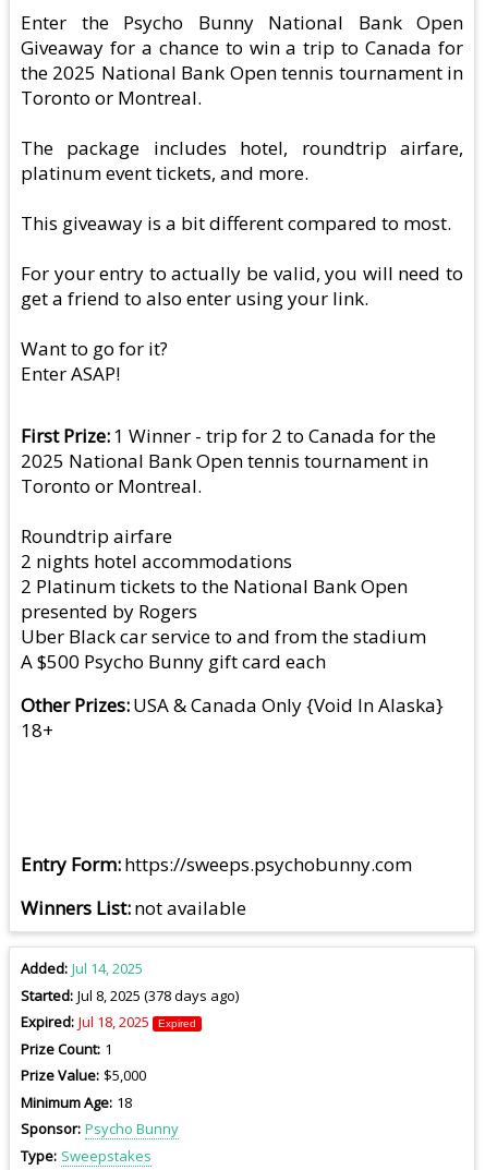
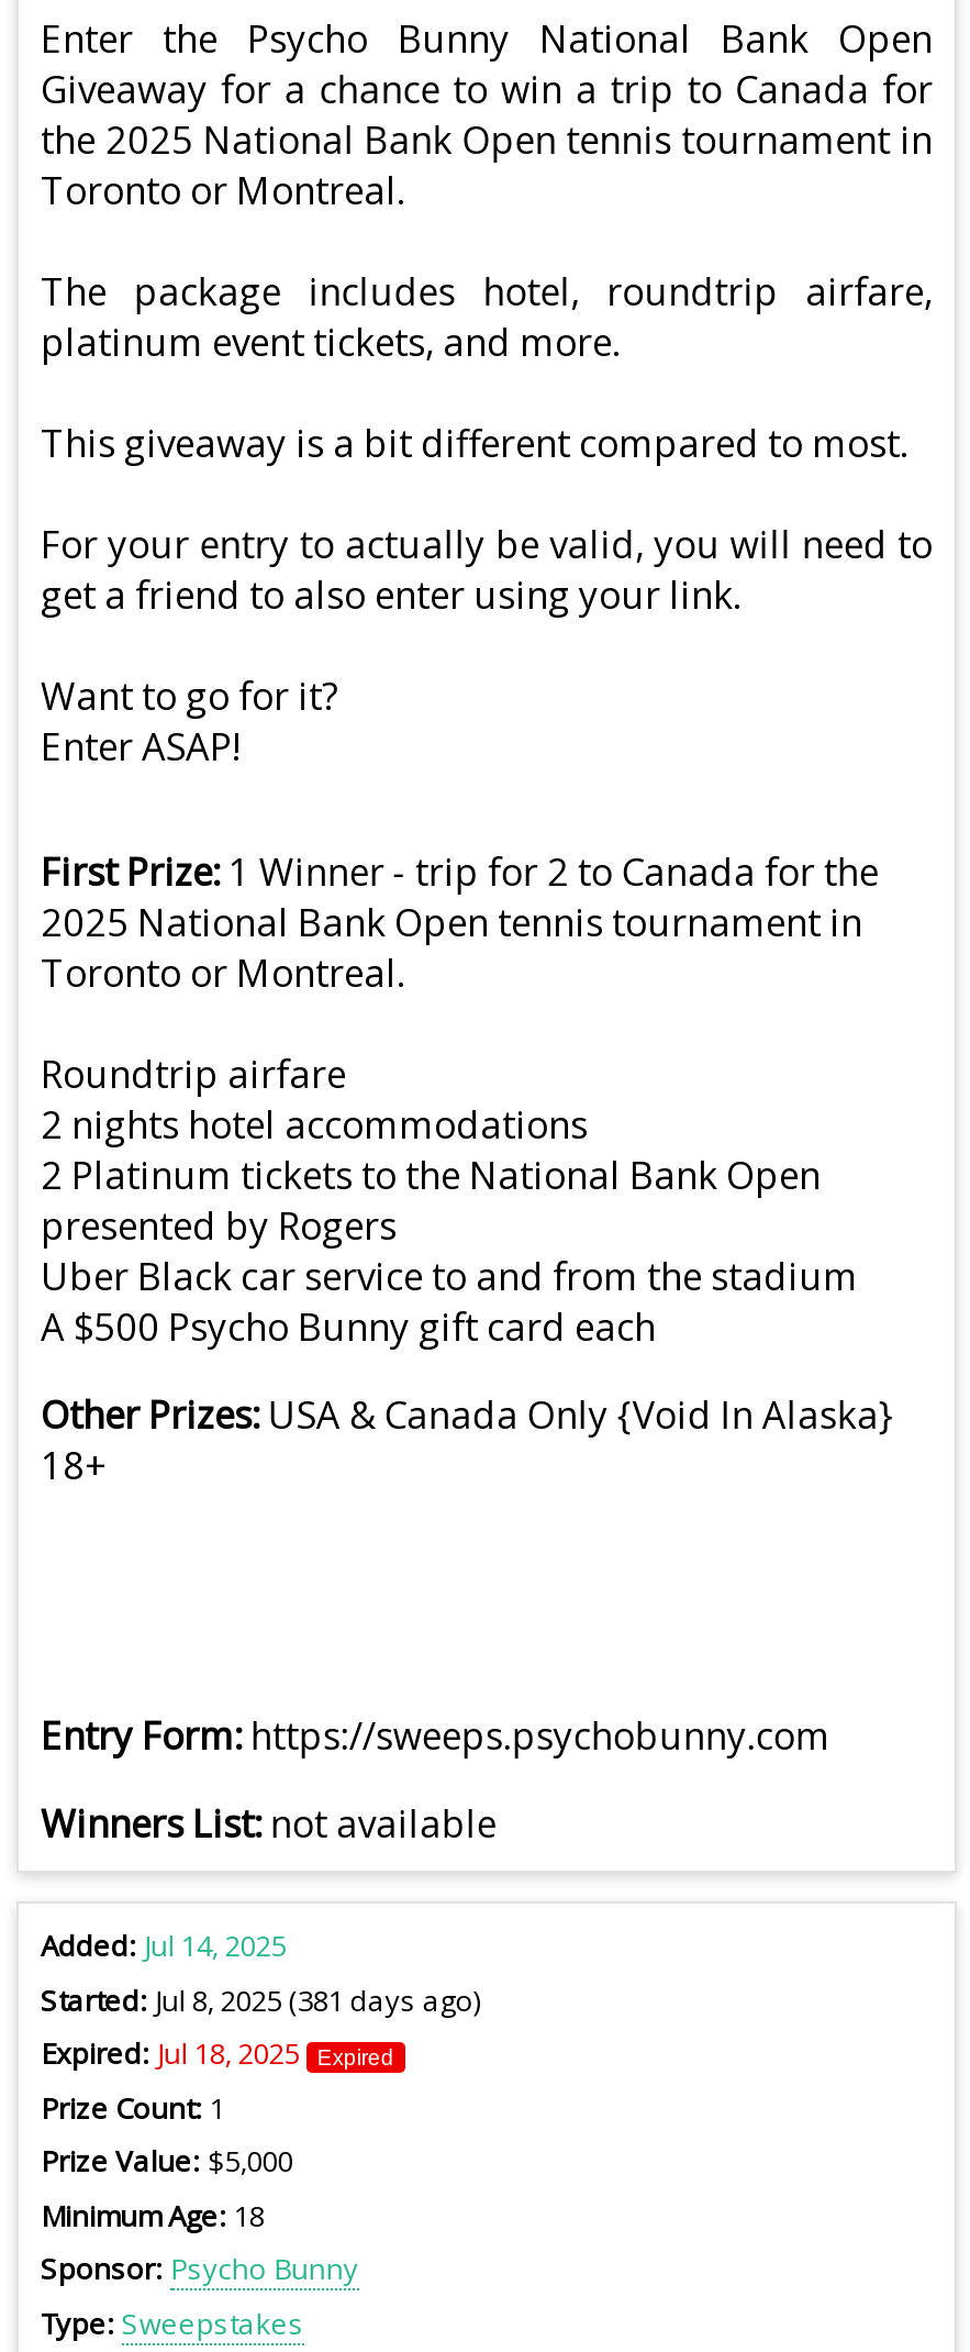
[21,986,239,1005] Started Jul 8, 2025 (378 days ago) -> [41,1980,480,2020] Started Jul 8, 2025 (381 days ago)

